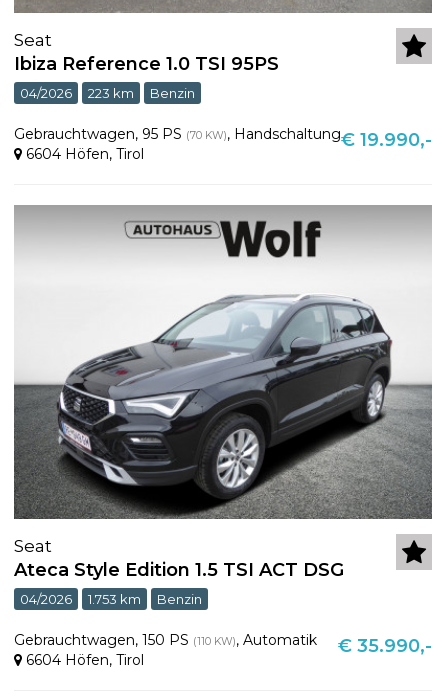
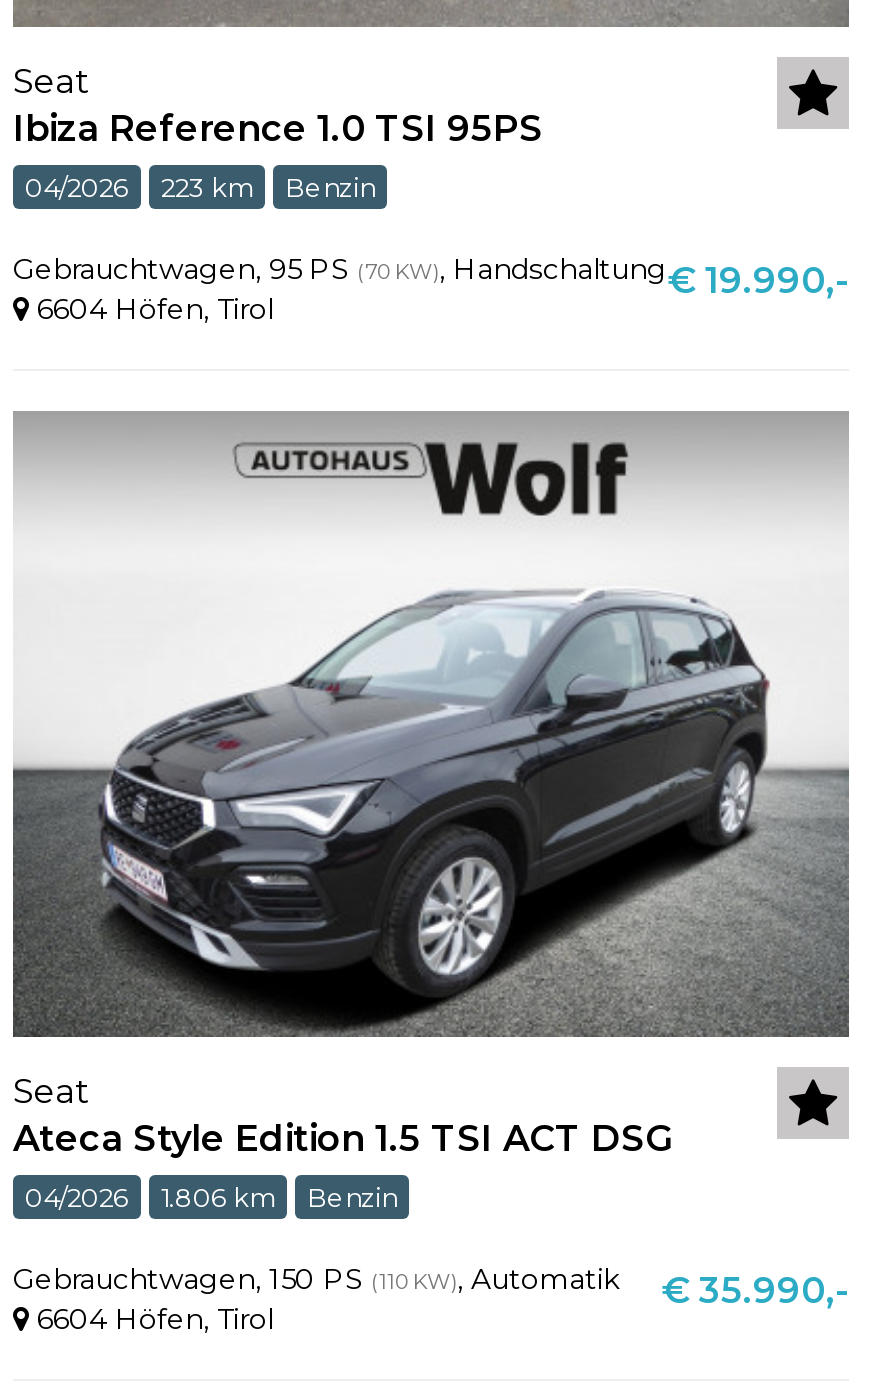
[20,590,202,606] 04/2026 1.753 km Benzin -> [25,1181,397,1213] 04/2026 1.806 km Benzin

